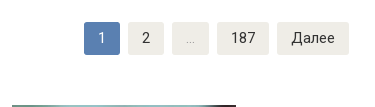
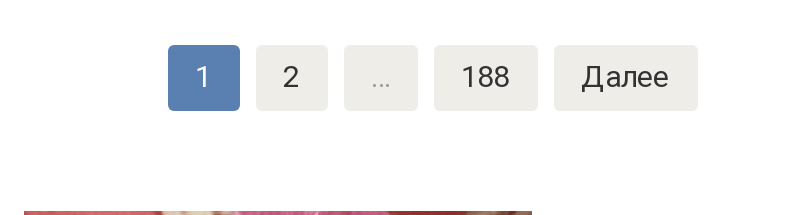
[230,29,254,47] 187 -> [461,59,509,95] 188

